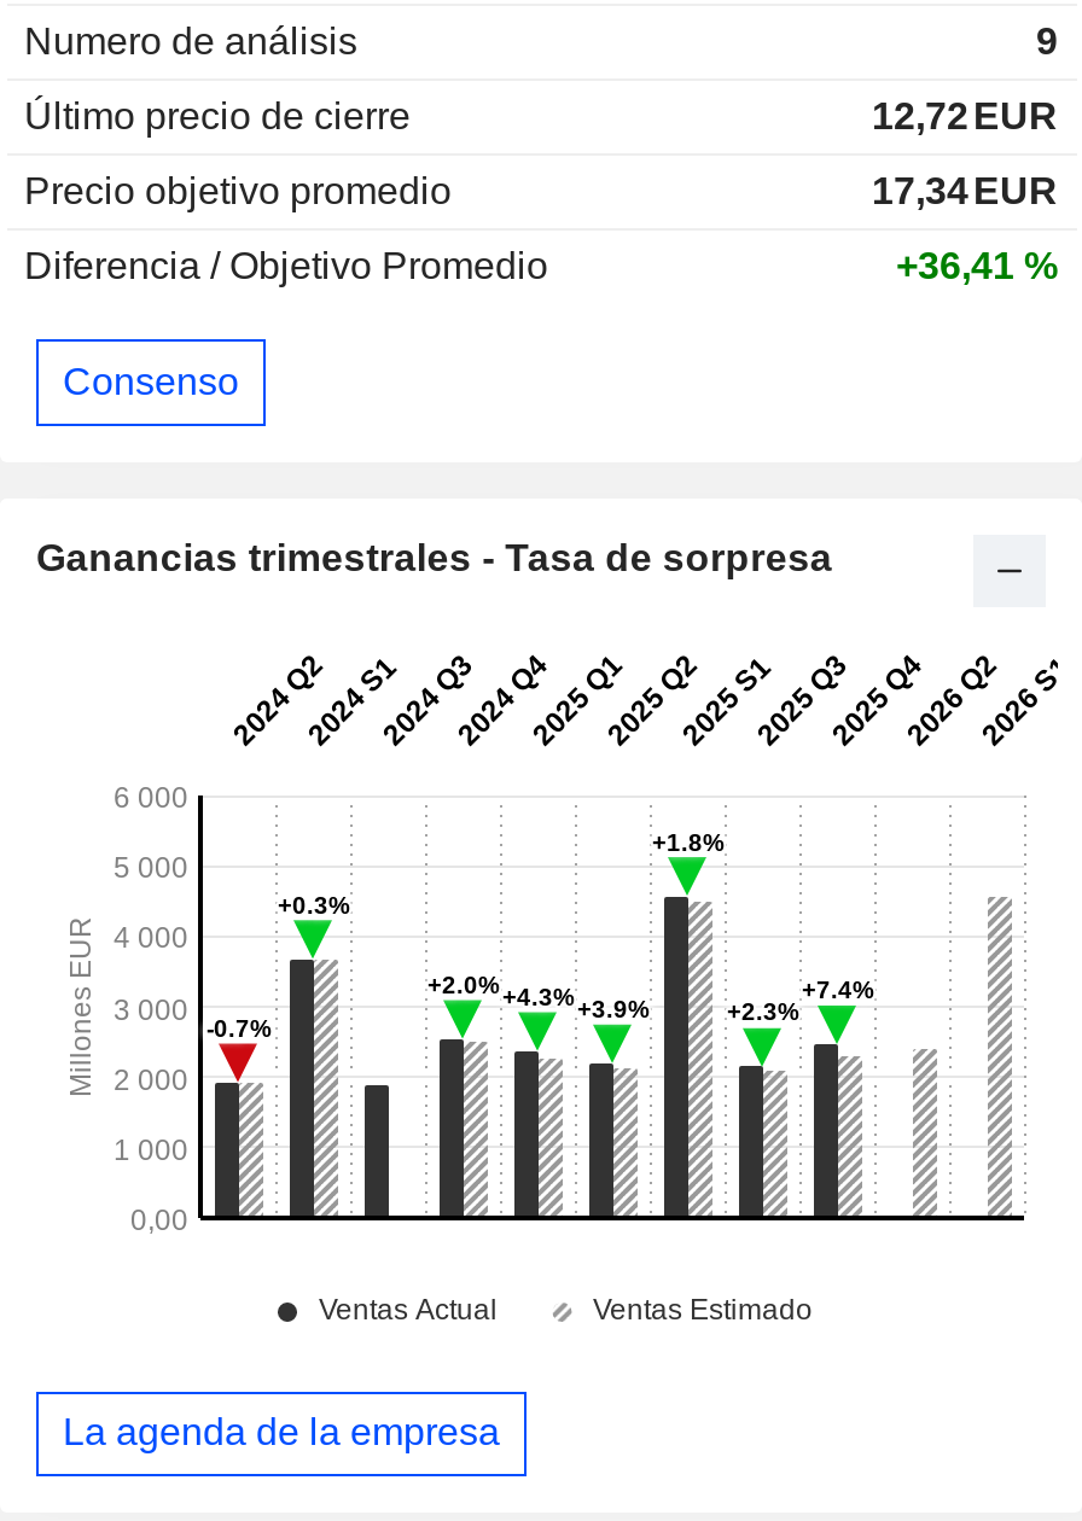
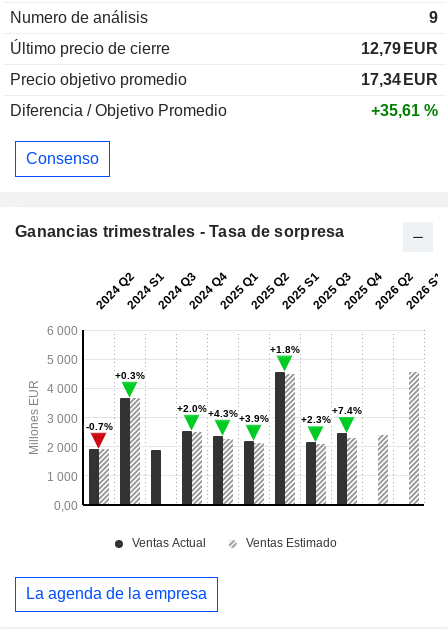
[872,96,1058,137] 12,72 EUR -> [361,40,438,57] 12,79 EUR
[896,246,1058,287] +36,41 % -> [371,102,438,119] +35,61 %

